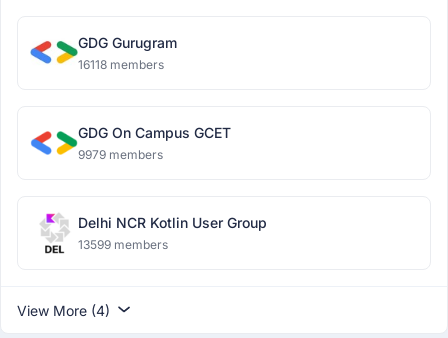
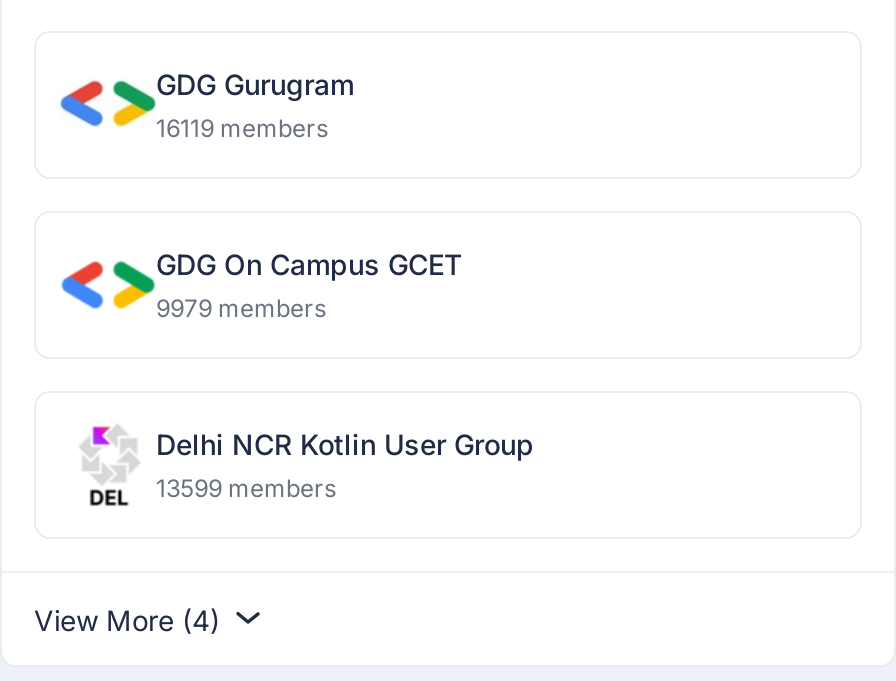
[78,57,164,72] 16118 members -> [156,113,328,143] 16119 members

